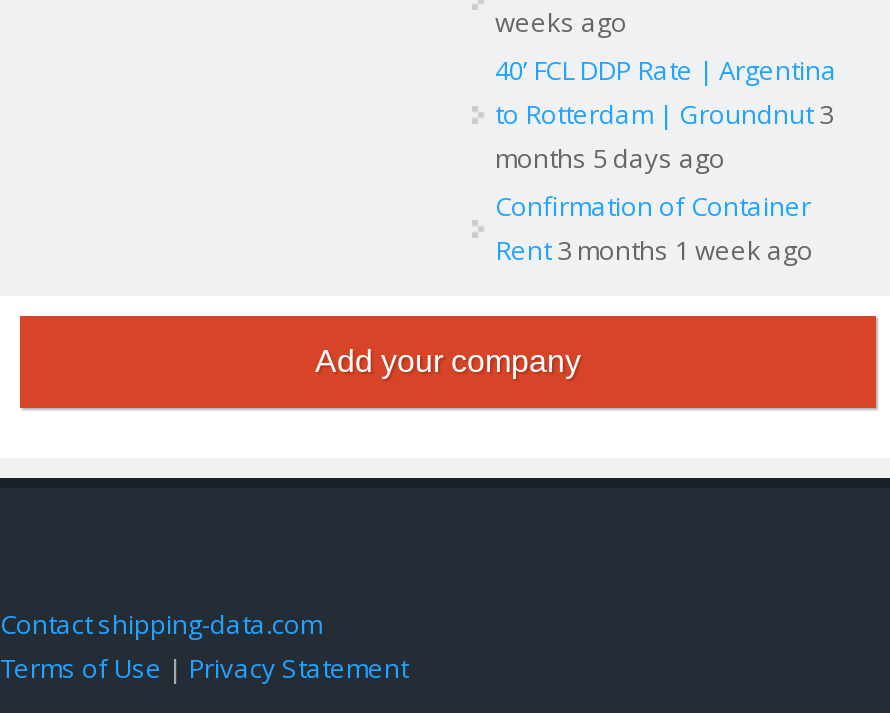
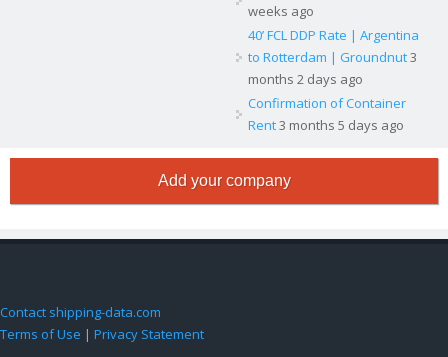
[495,141,725,177] months 5 days ago -> [247,70,362,88] months 2 days ago
[495,233,813,269] Rent 3 months 1 week ago -> [247,116,403,134] Rent 3 months 5 days ago

